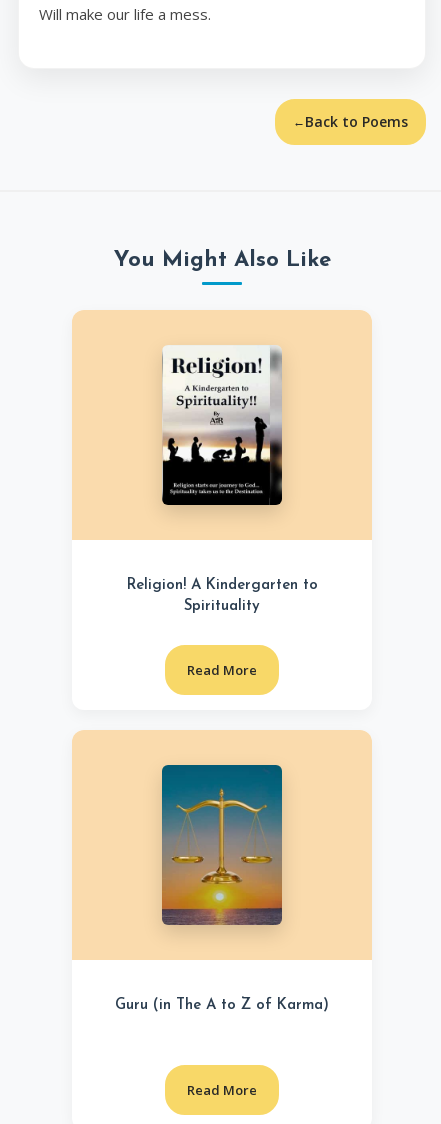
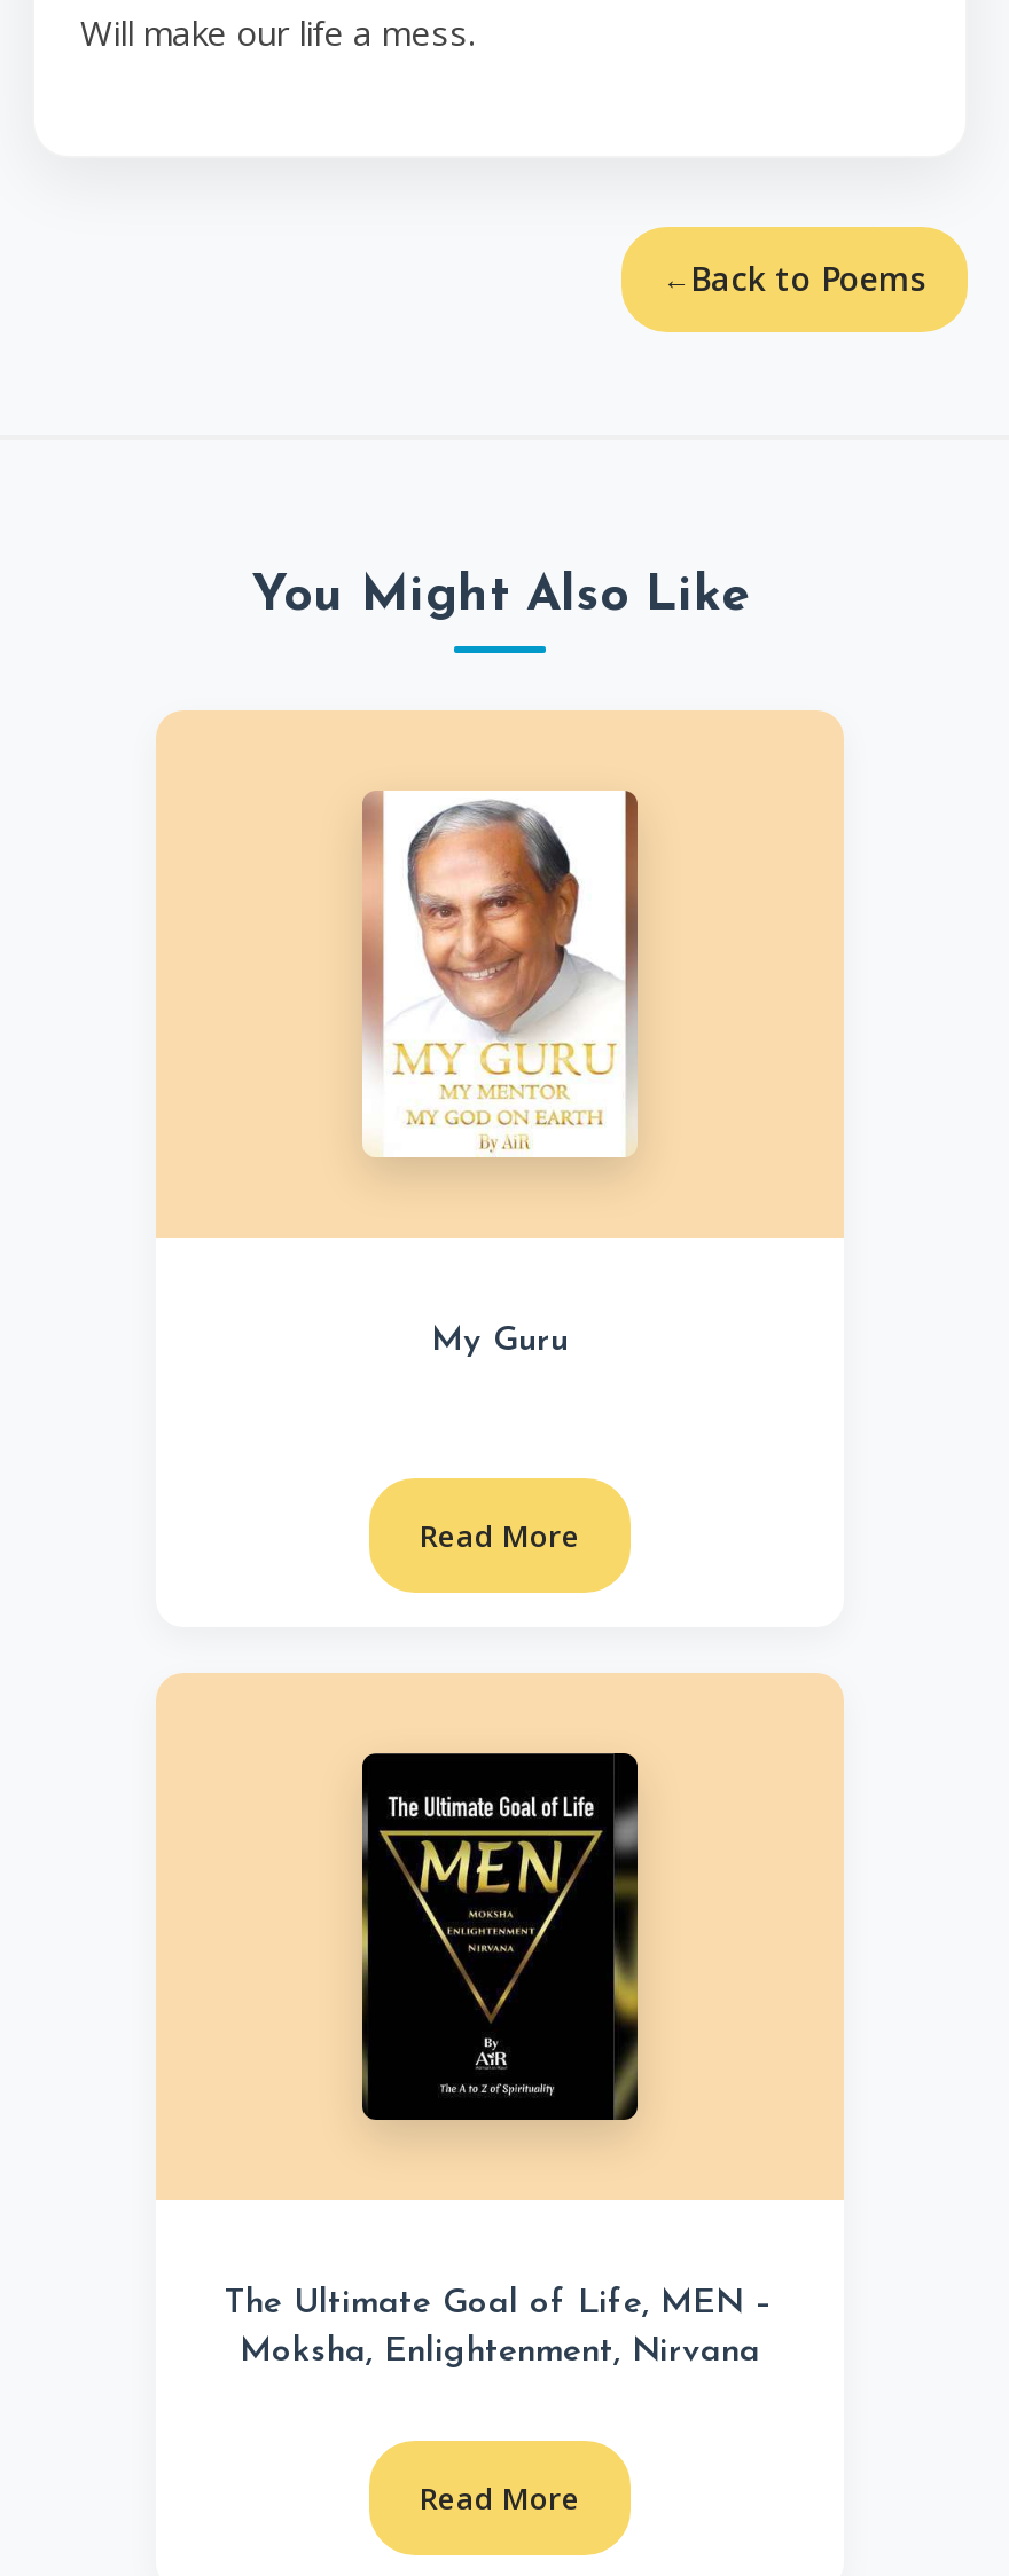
[161,345,283,506] [image] -> [362,791,640,1160] [image]
[126,578,317,614] Religion! A Kindergarten to | Spirituality -> [431,1325,569,1359] My Guru
[161,764,283,925] [image] -> [360,1751,640,2122] [image]
[115,998,329,1013] Guru (in The A to Z of Karma) -> [225,2287,775,2370] The Ultimate Goal of Life, MEN – | Moksha, Enlightenment, Nirvana

